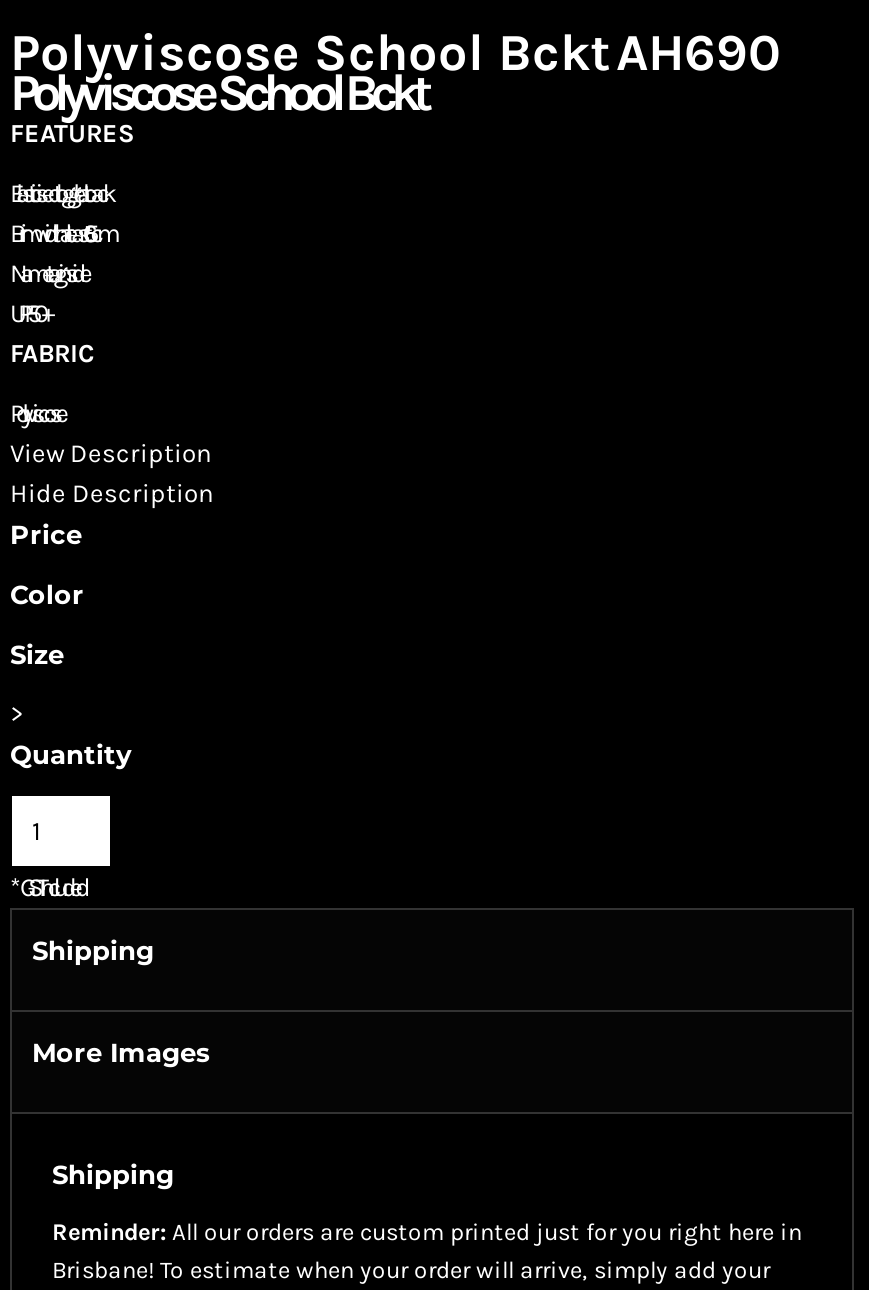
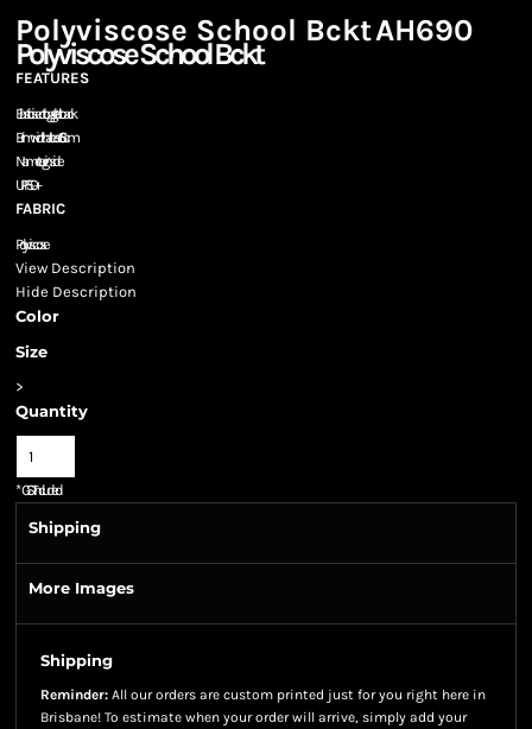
[10,518,82,550] Price -> none

